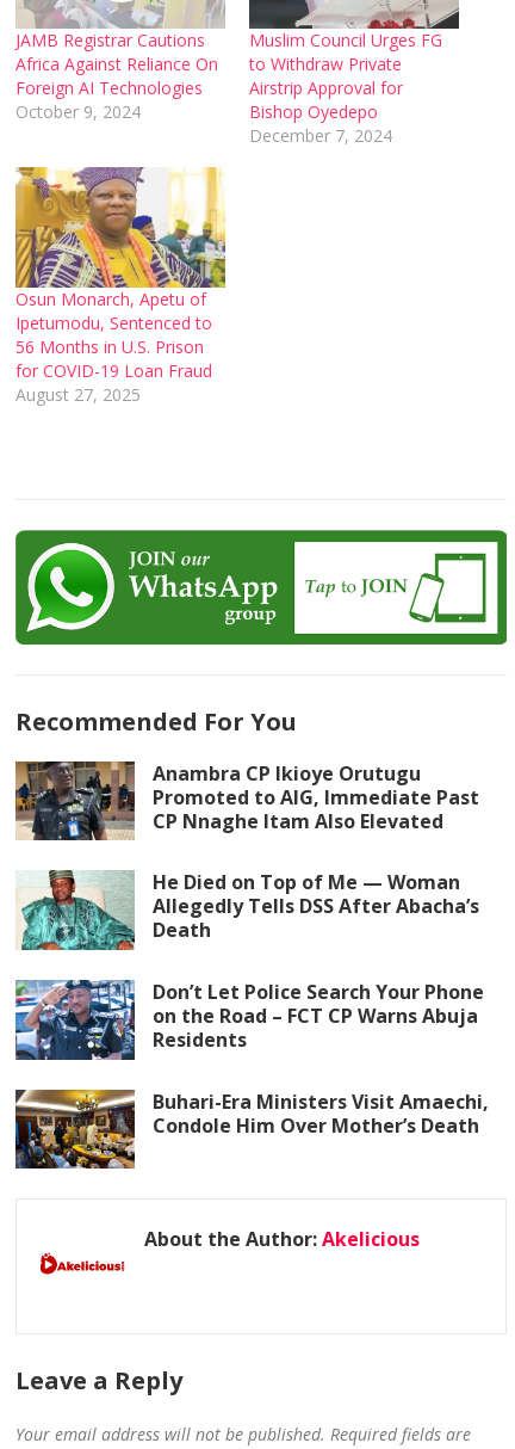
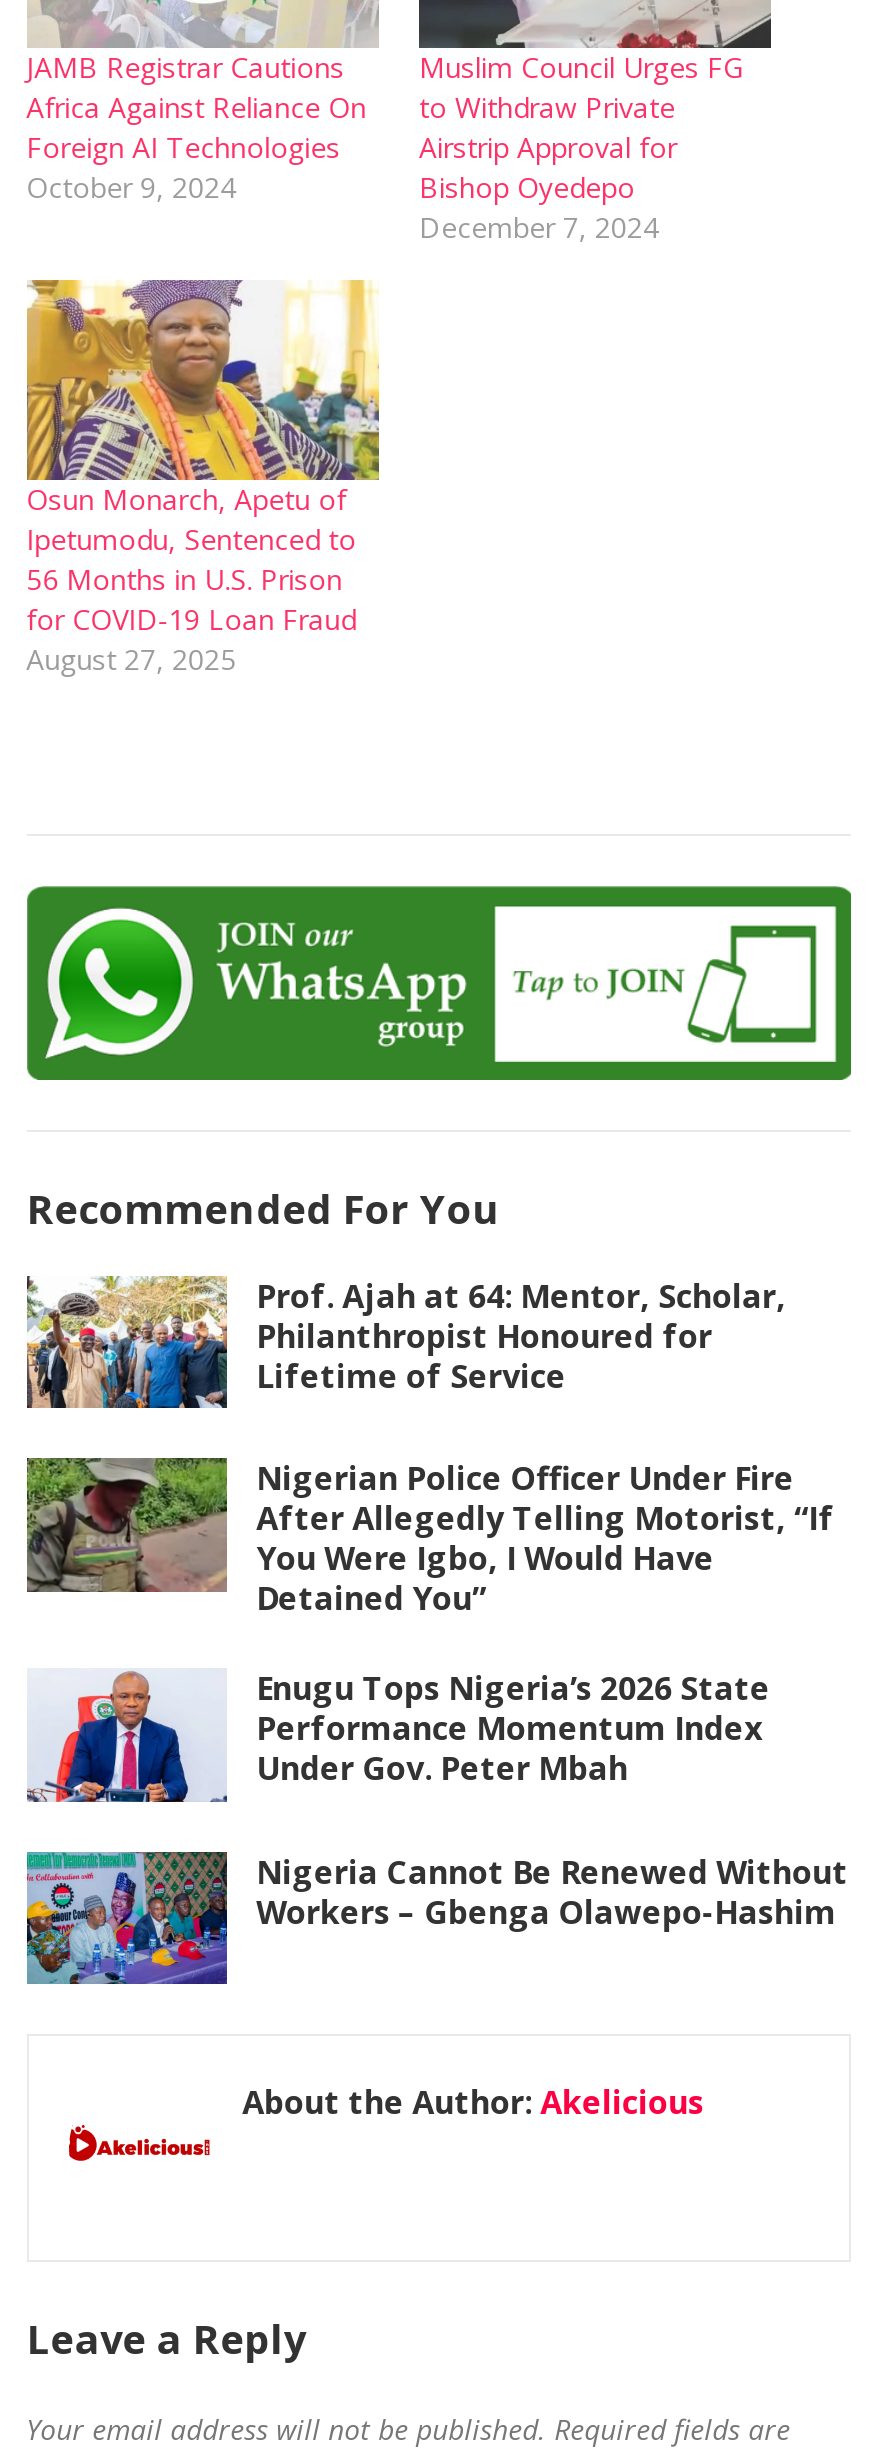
[15,760,479,841] [image] | Anambra CP Ikioye Orutugu | Promoted to AIG, Immediate Past | CP Nnaghe Itam Also Elevated -> [27,1273,786,1410] [image] | Prof. Ajah at 64: Mentor, Scholar, | Philanthropist Honoured for | Lifetime of Service
[15,869,479,951] [image] | He Died on Top of Me — Woman | Allegedly Tells DSS After Abacha’s | Death -> [25,1456,834,1621] [image] | Nigerian Police Officer Under Fire | After Allegedly Telling Motorist, “If | You Were Igbo, I Would Have | Detained You”
[14,979,484,1061] [image] | Don’t Let Police Search Your Phone | on the Road – FCT CP Warns Abuja | Residents -> [27,1667,770,1804] [image] | Enugu Tops Nigeria’s 2026 State | Performance Momentum Index | Under Gov. Peter Mbah
[14,1088,488,1170] [image] | Buhari-Era Ministers Visit Amaechi, | Condole Him Over Mother’s Death -> [25,1850,848,1986] [image] | Nigeria Cannot Be Renewed Without | Workers – Gbenga Olawepo-Hashim

